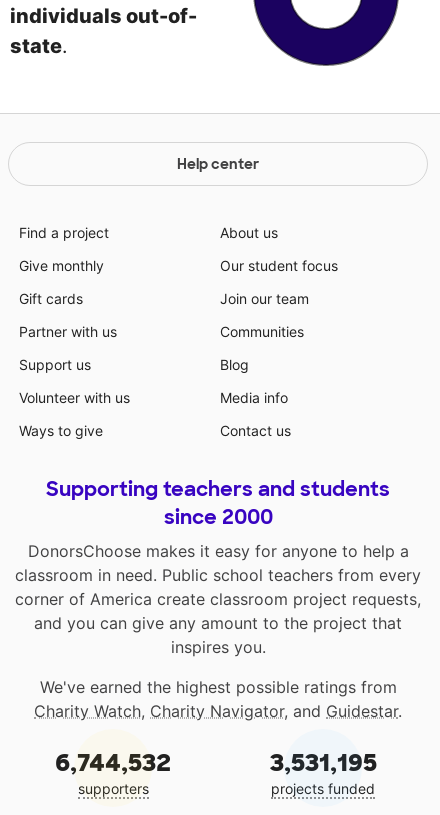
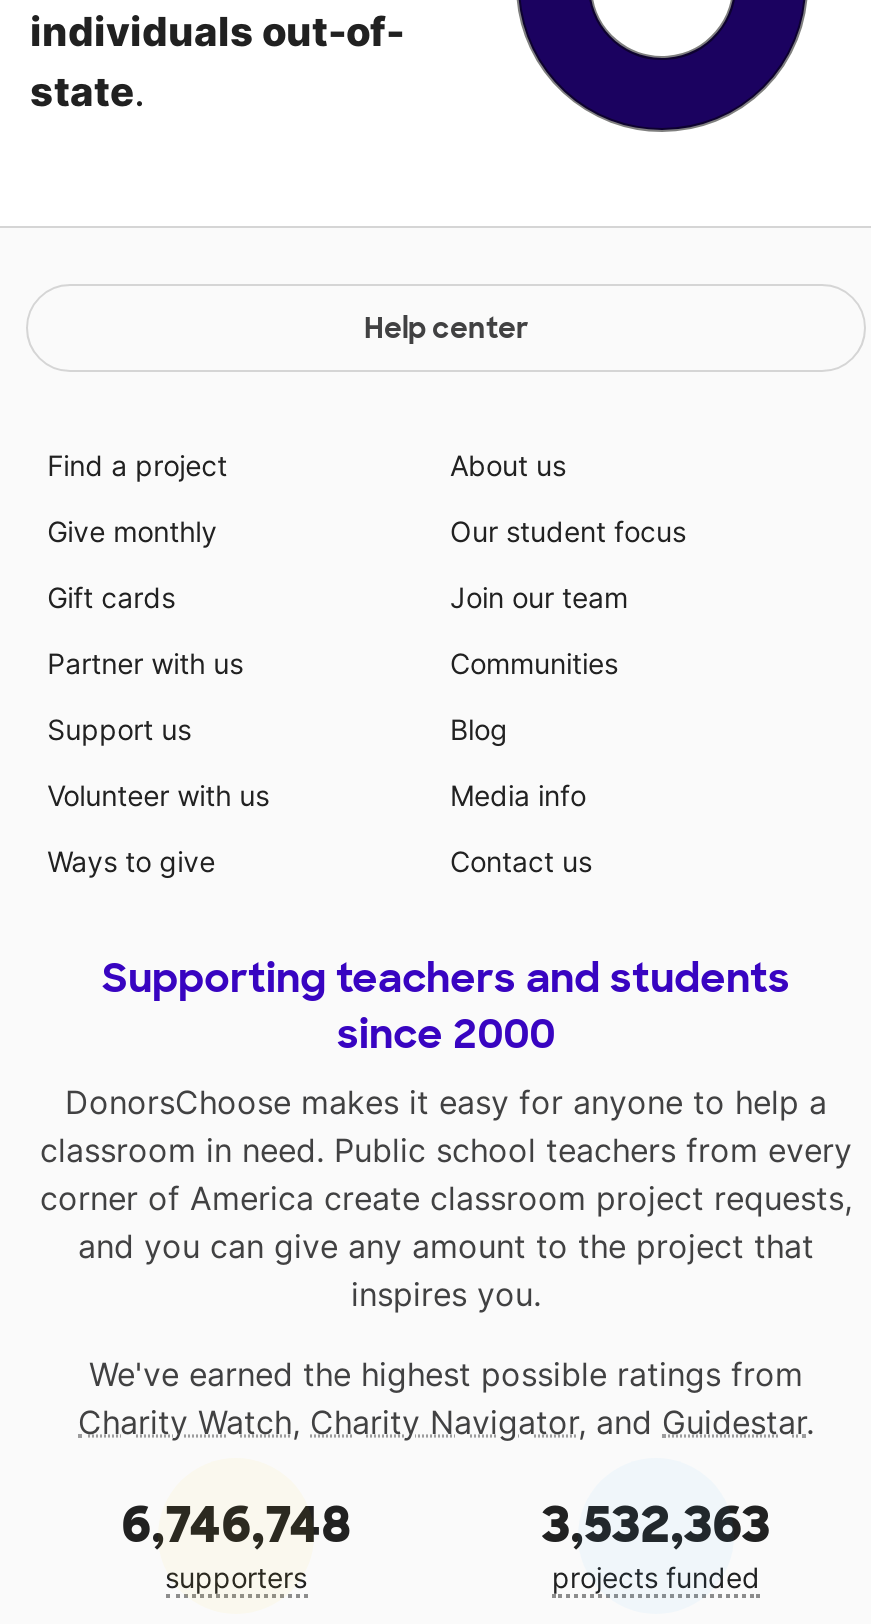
[55,747,171,778] 6,744,532 -> [121,1495,351,1557] 6,746,748
[269,747,376,778] 3,531,195 -> [542,1495,770,1557] 3,532,363

